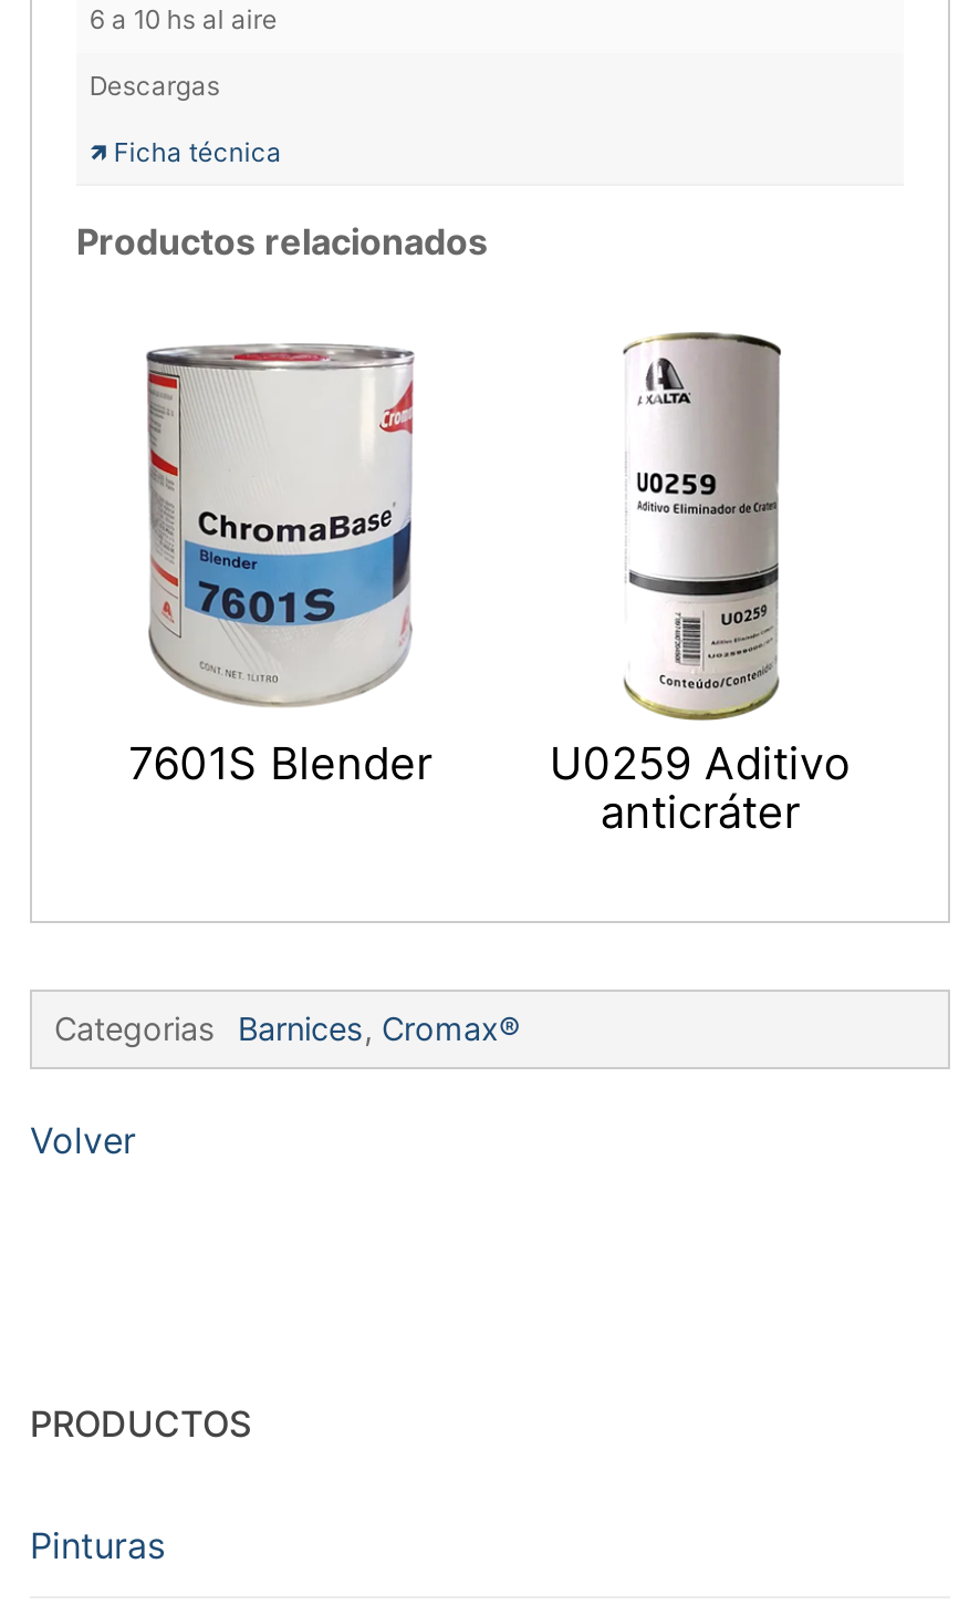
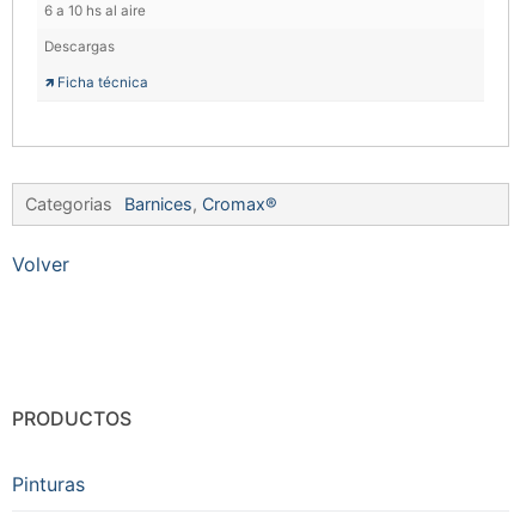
[76,220,488,265] Productos relacionados -> none
[129,330,850,840] [image] | 7601S Blender | U0259 Aditivo | anticráter -> none
[145,343,415,708] [image] -> none

